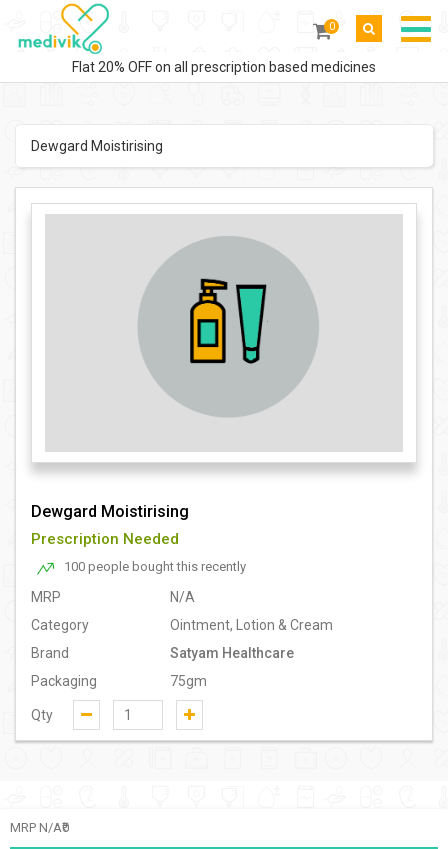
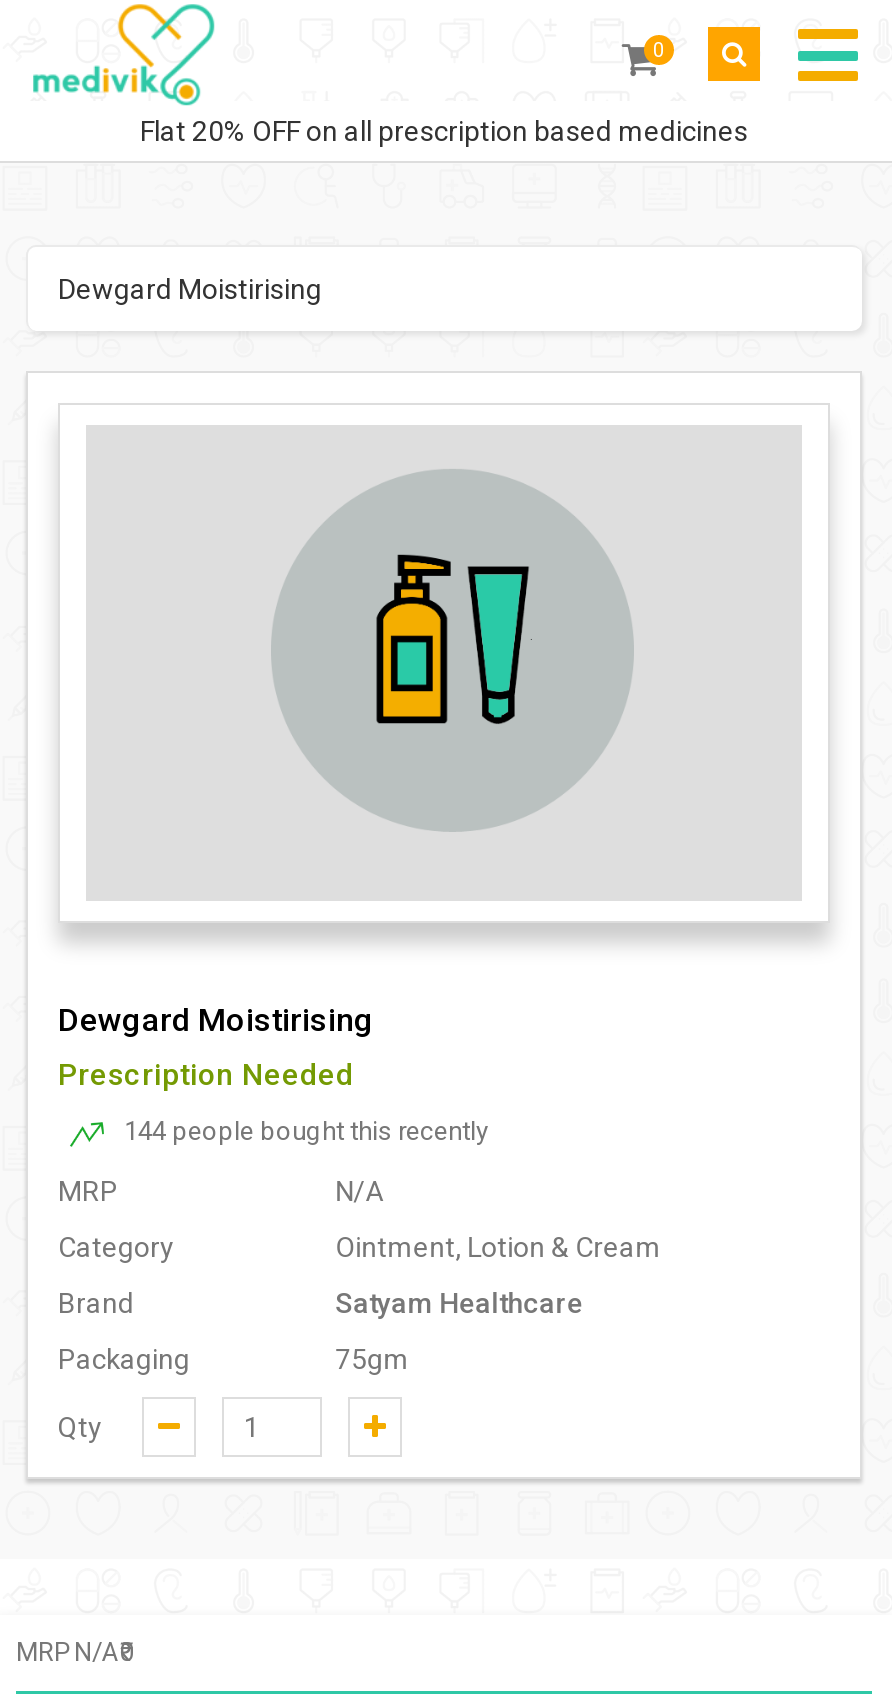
[61,559,246,574] 100 people bought this recently -> [118,1116,488,1146] 144 people bought this recently

